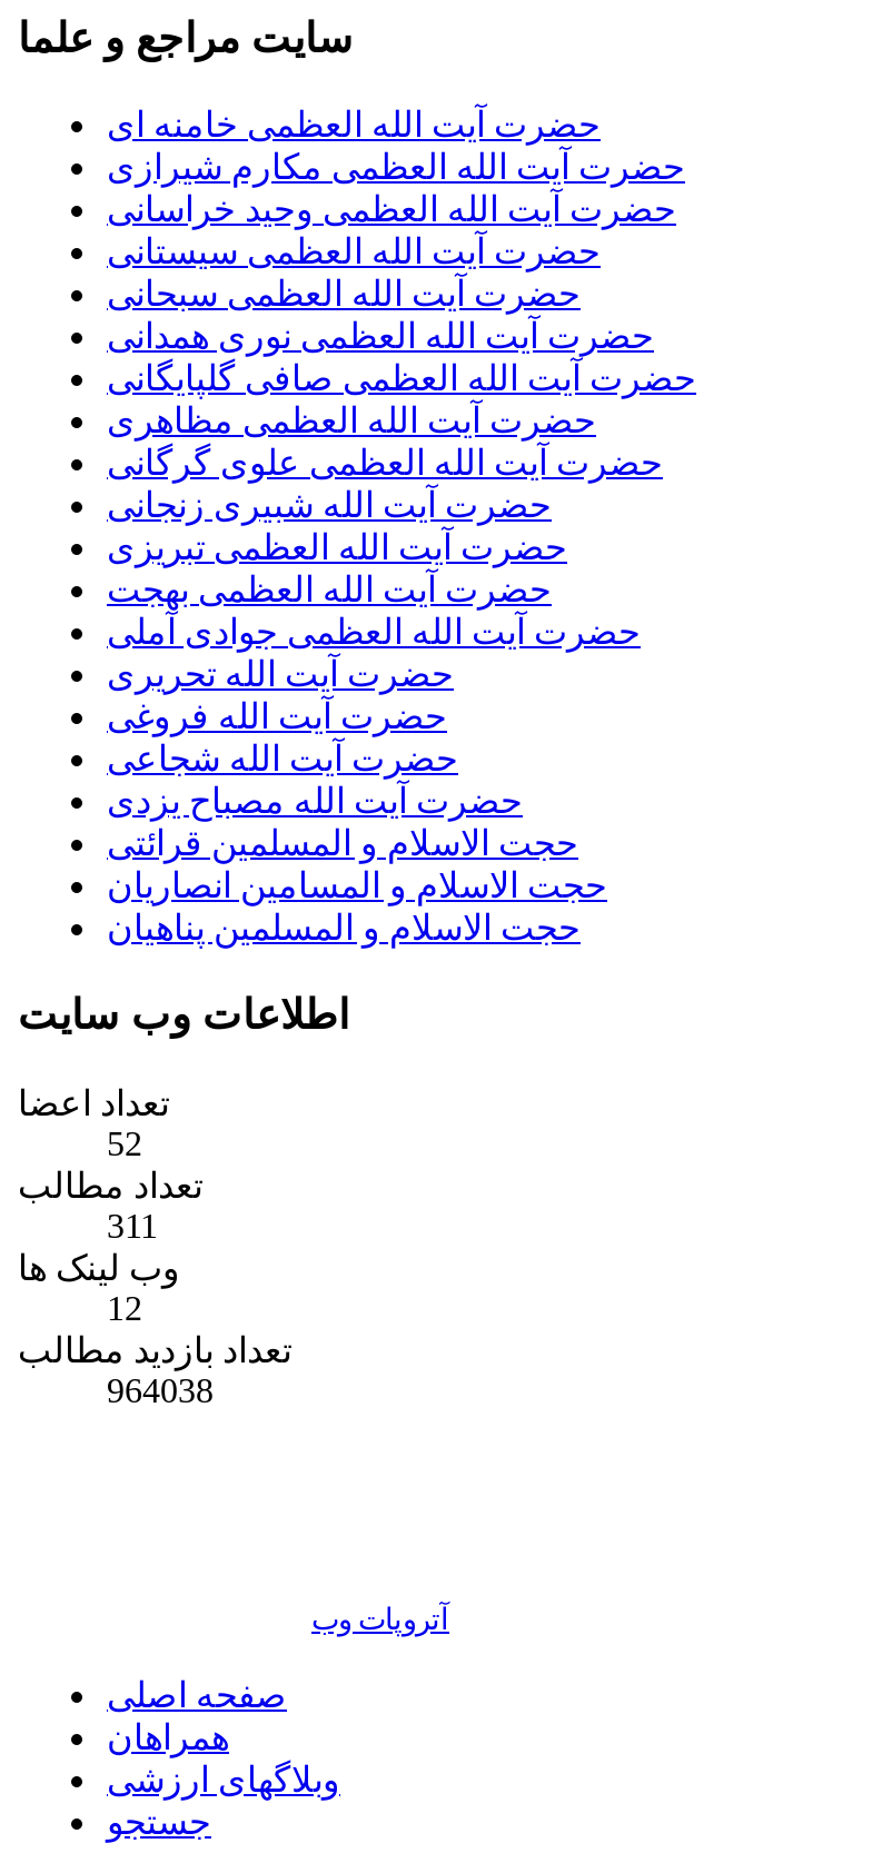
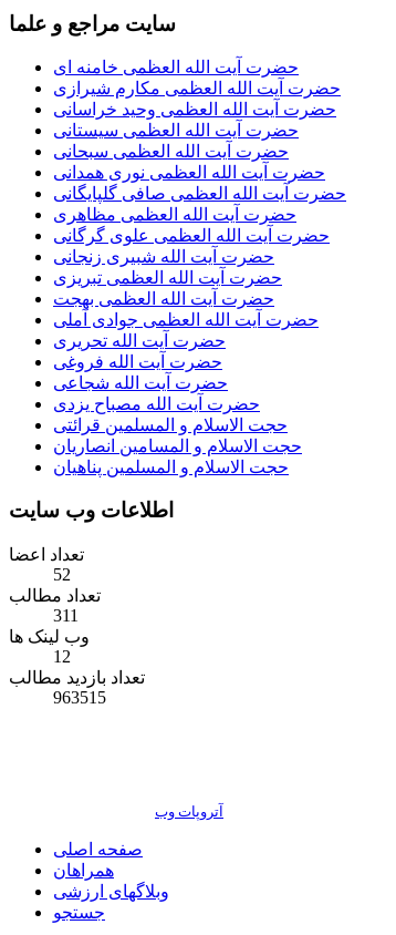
[107,1371,214,1409] 964038 -> [53,688,106,706] 963515

